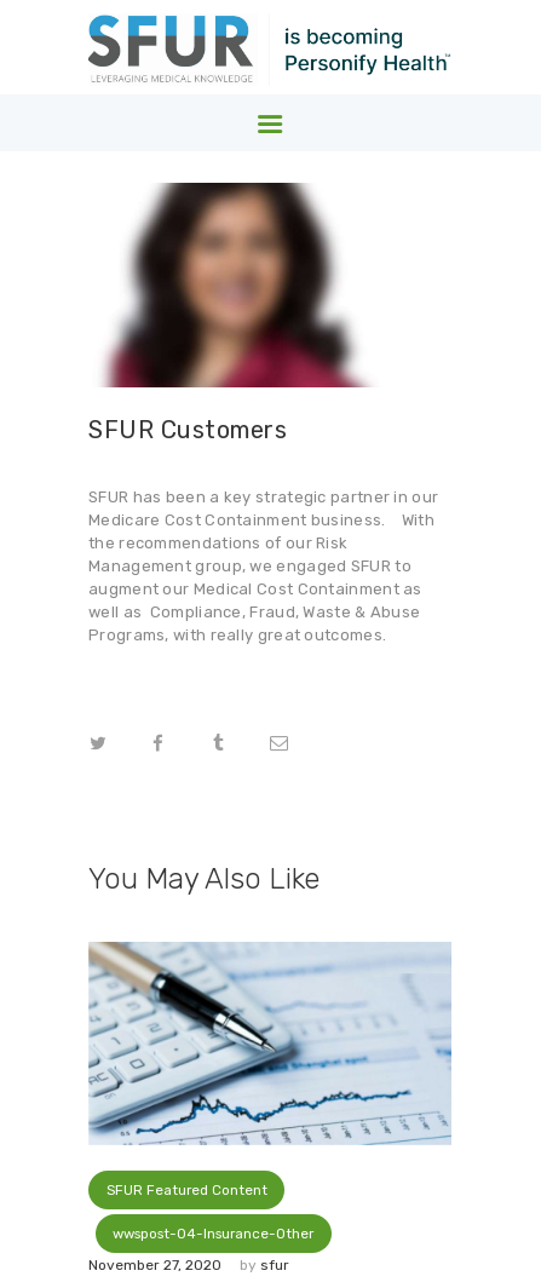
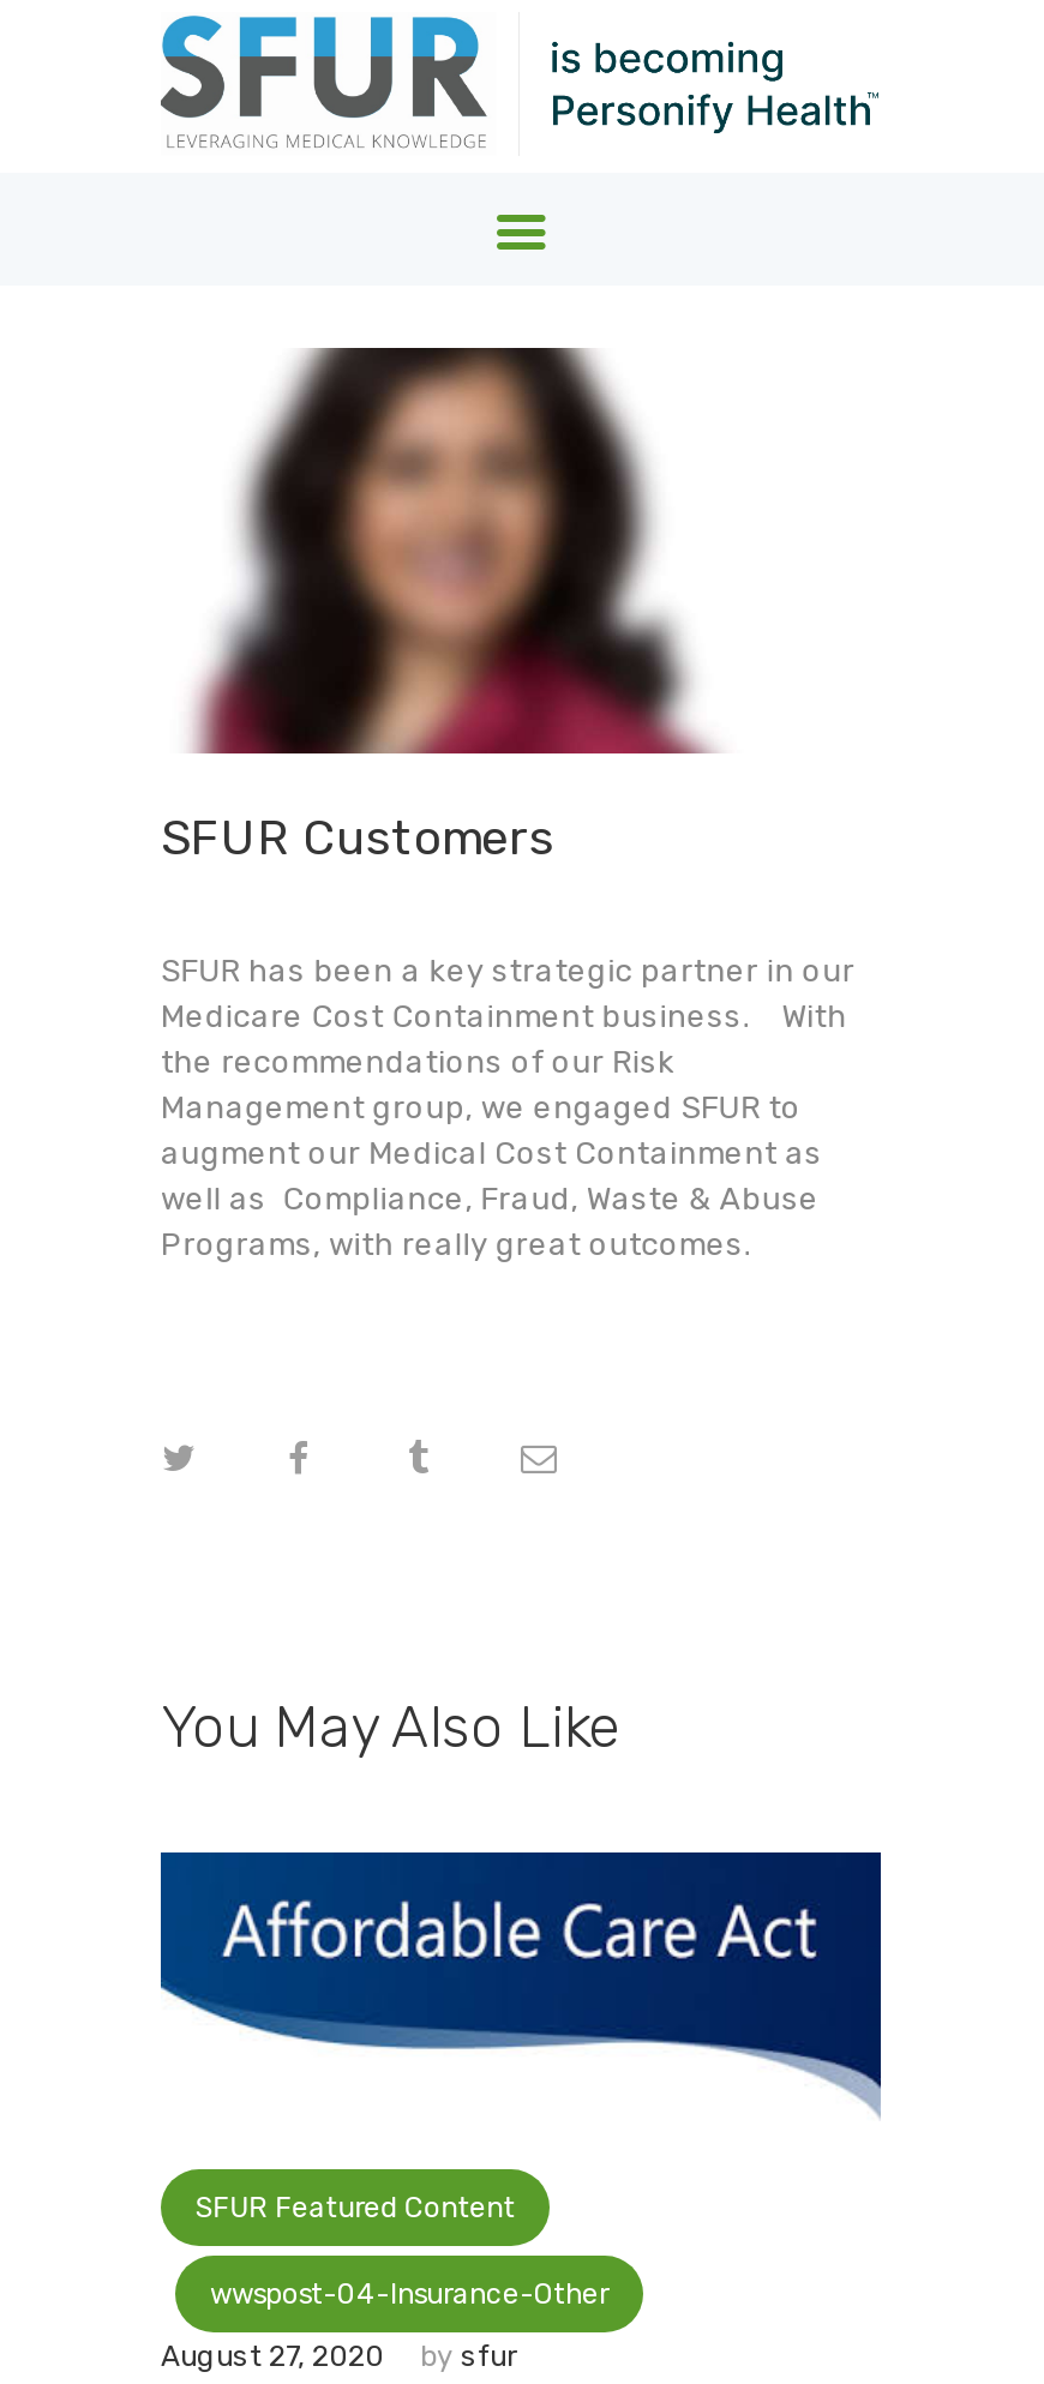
[88,941,453,1146] [image] -> [158,1850,883,2119] [image]
[88,1257,289,1274] November 27, 2020 by sfur -> [161,2340,518,2374] August 27, 2020 by sfur

